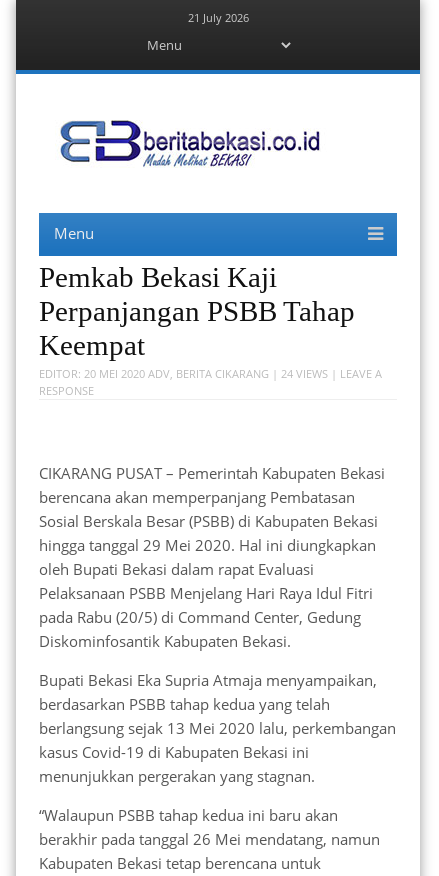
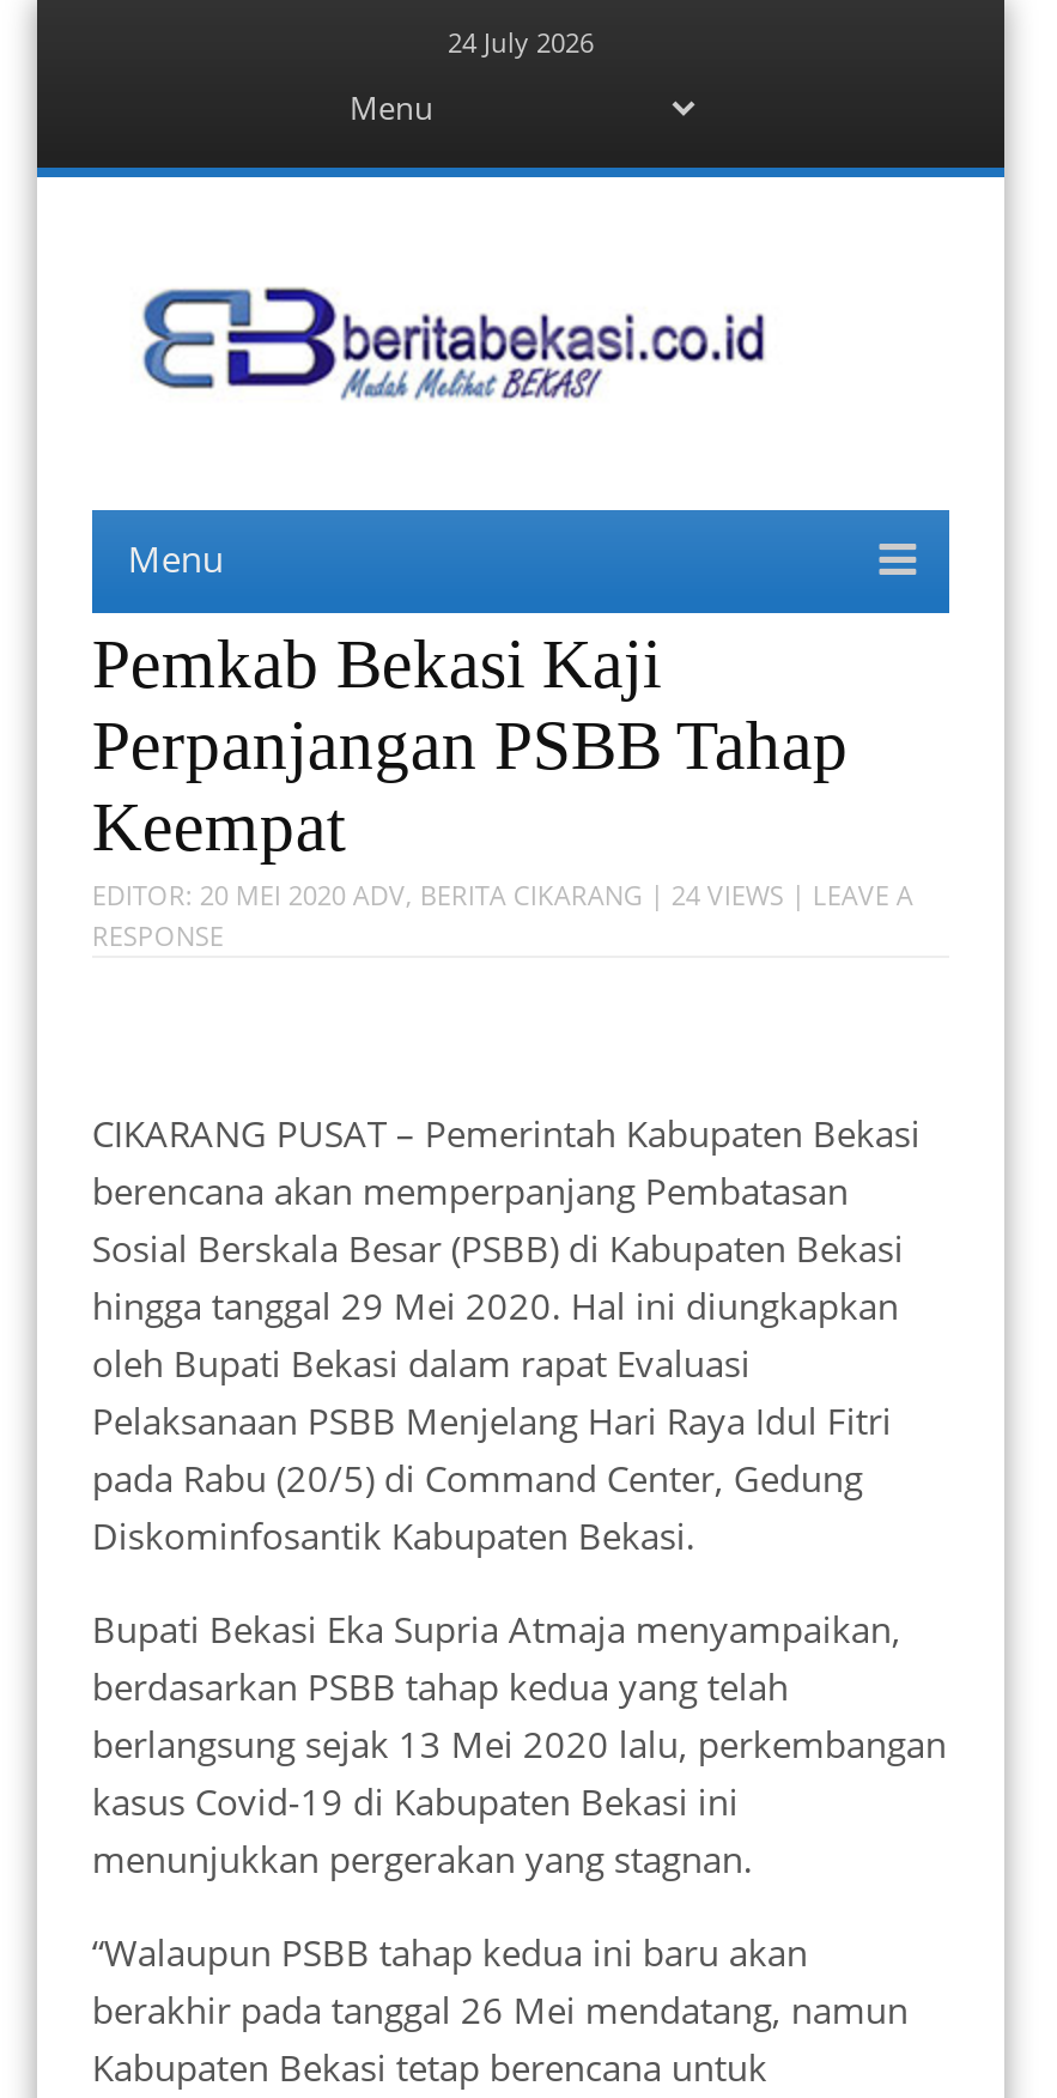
[187,10,248,25] 21 July 2026 -> [448,25,594,61] 24 July 2026

